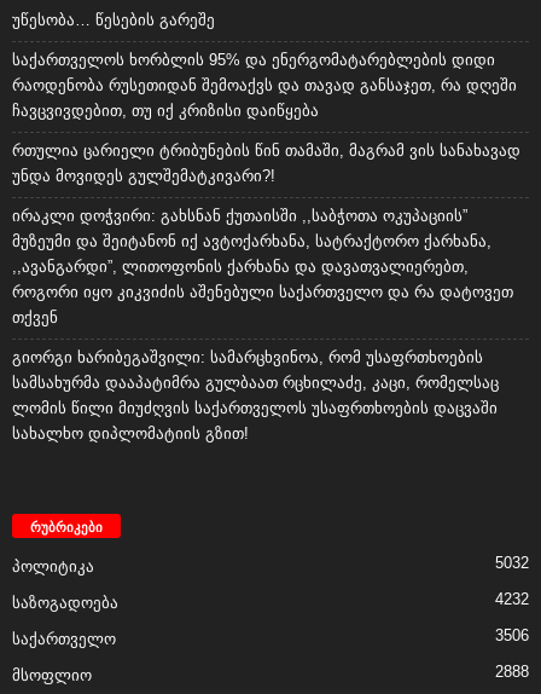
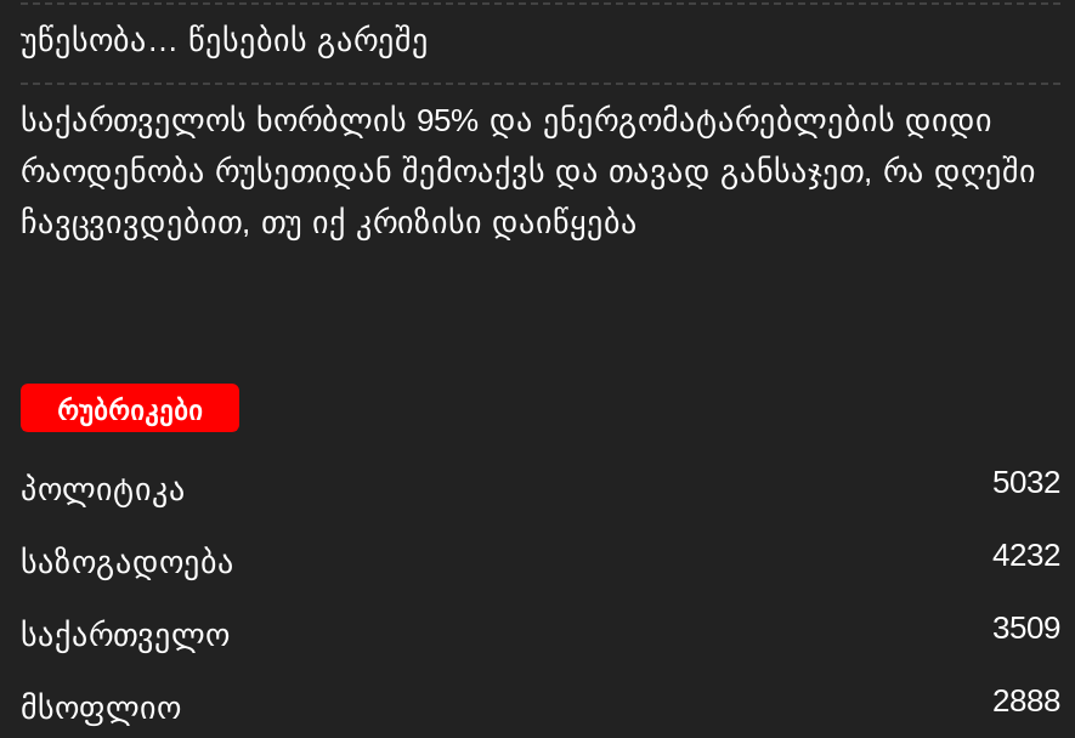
[12,141,520,442] რთულია ცარიელი ტრიბუნების წინ თამაში, მაგრამ ვის სანახავად | უნდა მოვიდეს გულშემატკივარი?! | ირაკლი დოჭვირი: გახსნან ქუთაისში ,,საბჭოთა ოკუპაციის” | მუზეუმი და შეიტანონ იქ ავტოქარხანა, სატრაქტორო ქარხანა, | ,,ავანგარდი”, ლითოფონის ქარხანა და დავათვალიერებთ, | როგორი იყო კიკვიძის აშენებული საქართველო და რა დატოვეთ | თქვენ | გიორგი ხარიბეგაშვილი: სამარცხვინოა, რომ უსაფრთხოების | სამსახურმა დააპატიმრა გულბაათ რცხილაძე, კაცი, რომელსაც | ლომის წილი მიუძღვის საქართველოს უსაფრთხოების დაცვაში | სახალხო დიპლომატიის გზით! -> none
[495,626,529,644] 3506 -> [992,609,1060,645] 3509

